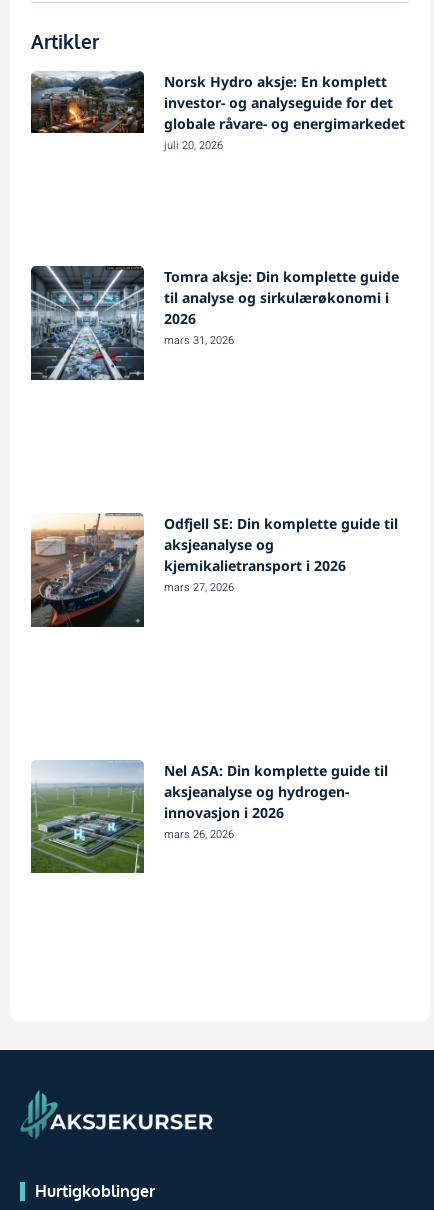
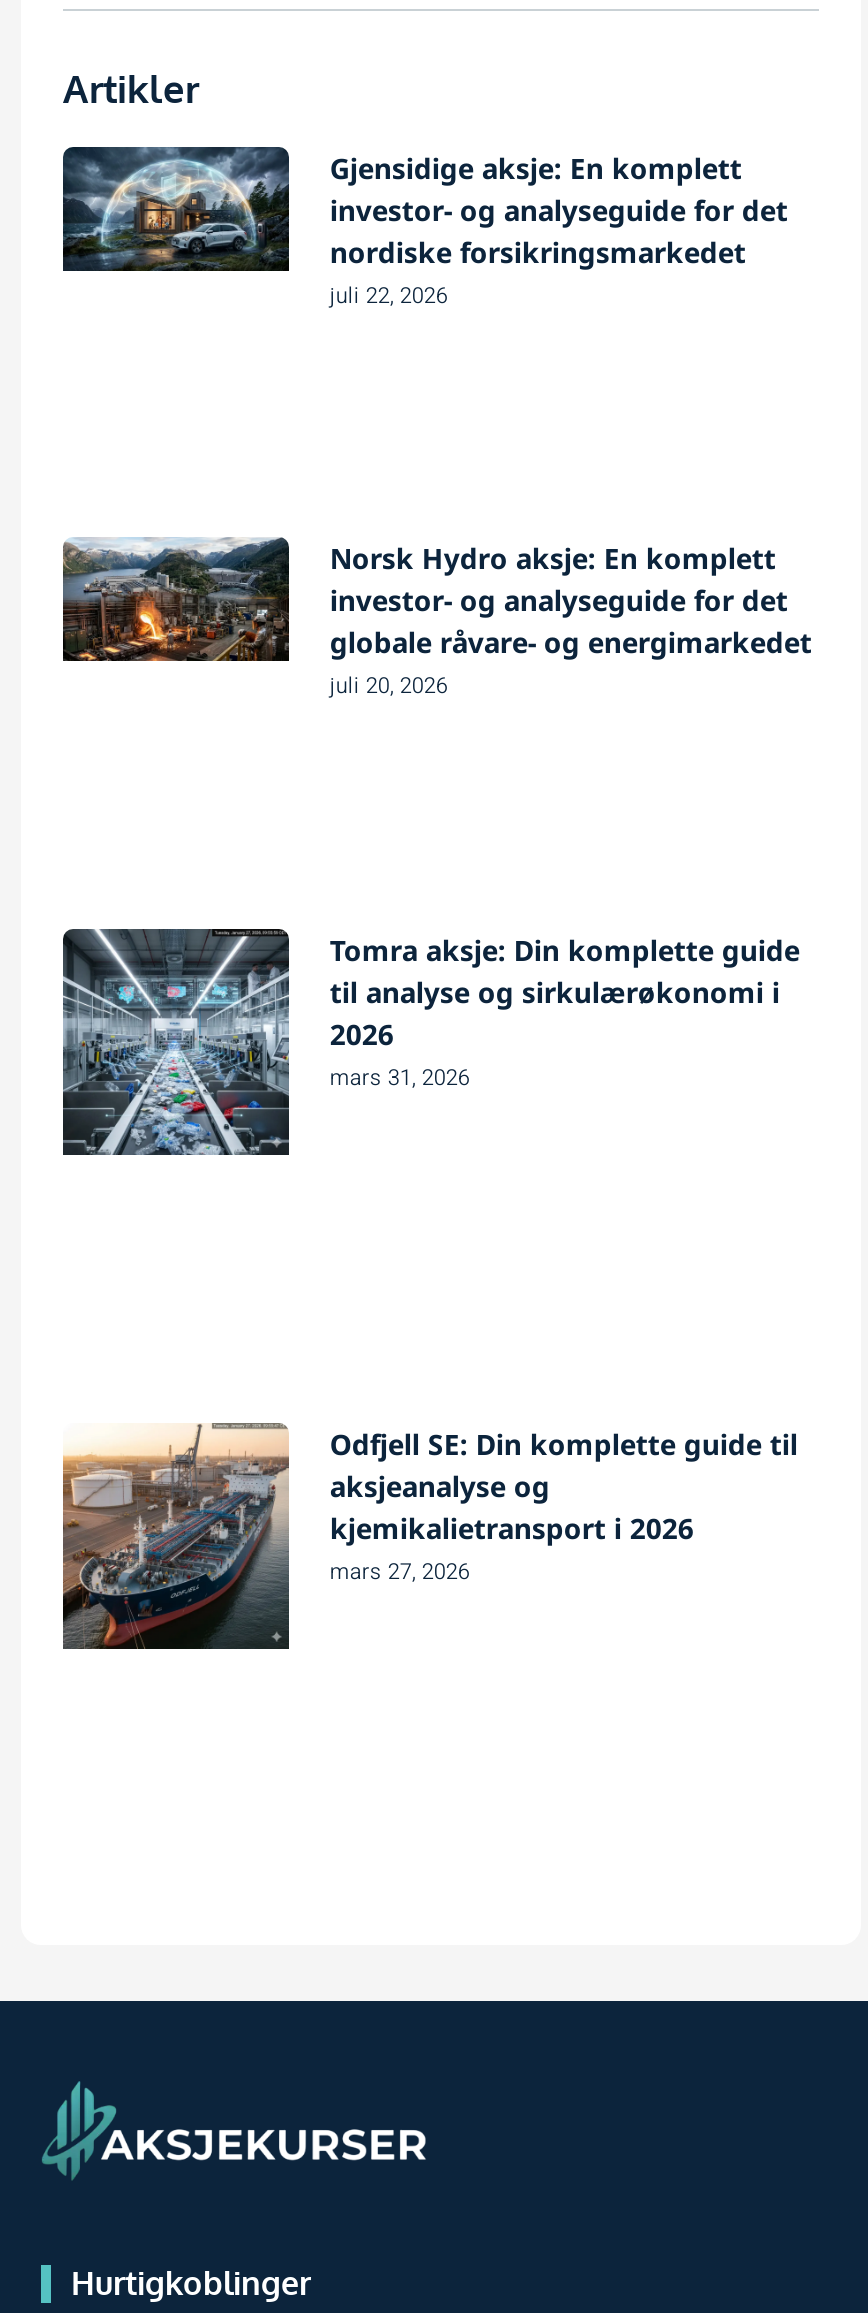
none -> [63,145,788,313] [image] | Gjensidige aksje: En komplett | investor- og analyseguide for det | nordiske forsikringsmarkedet | juli 22, 2026
moved [29,69,405,596] -> [59,533,812,1588]: [image] | Norsk Hydro aksje: En komplett | investor- og analyseguide for det | ... | kjemikalietransport i 2026 | mars 27, 2026
[31,760,388,874] [image] | Nel ASA: Din komplette guide til | aksjeanalyse og hydrogen- | innovasjon i 2026 | mars 26, 2026 -> none

